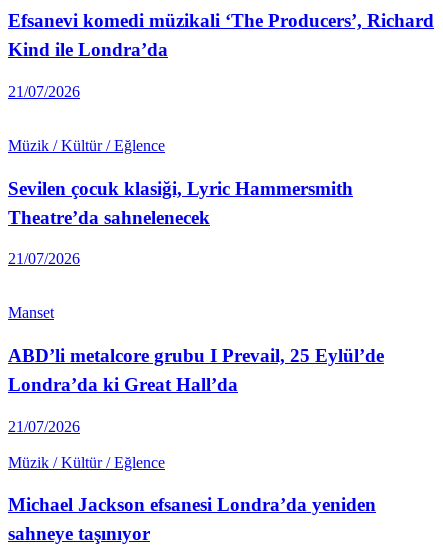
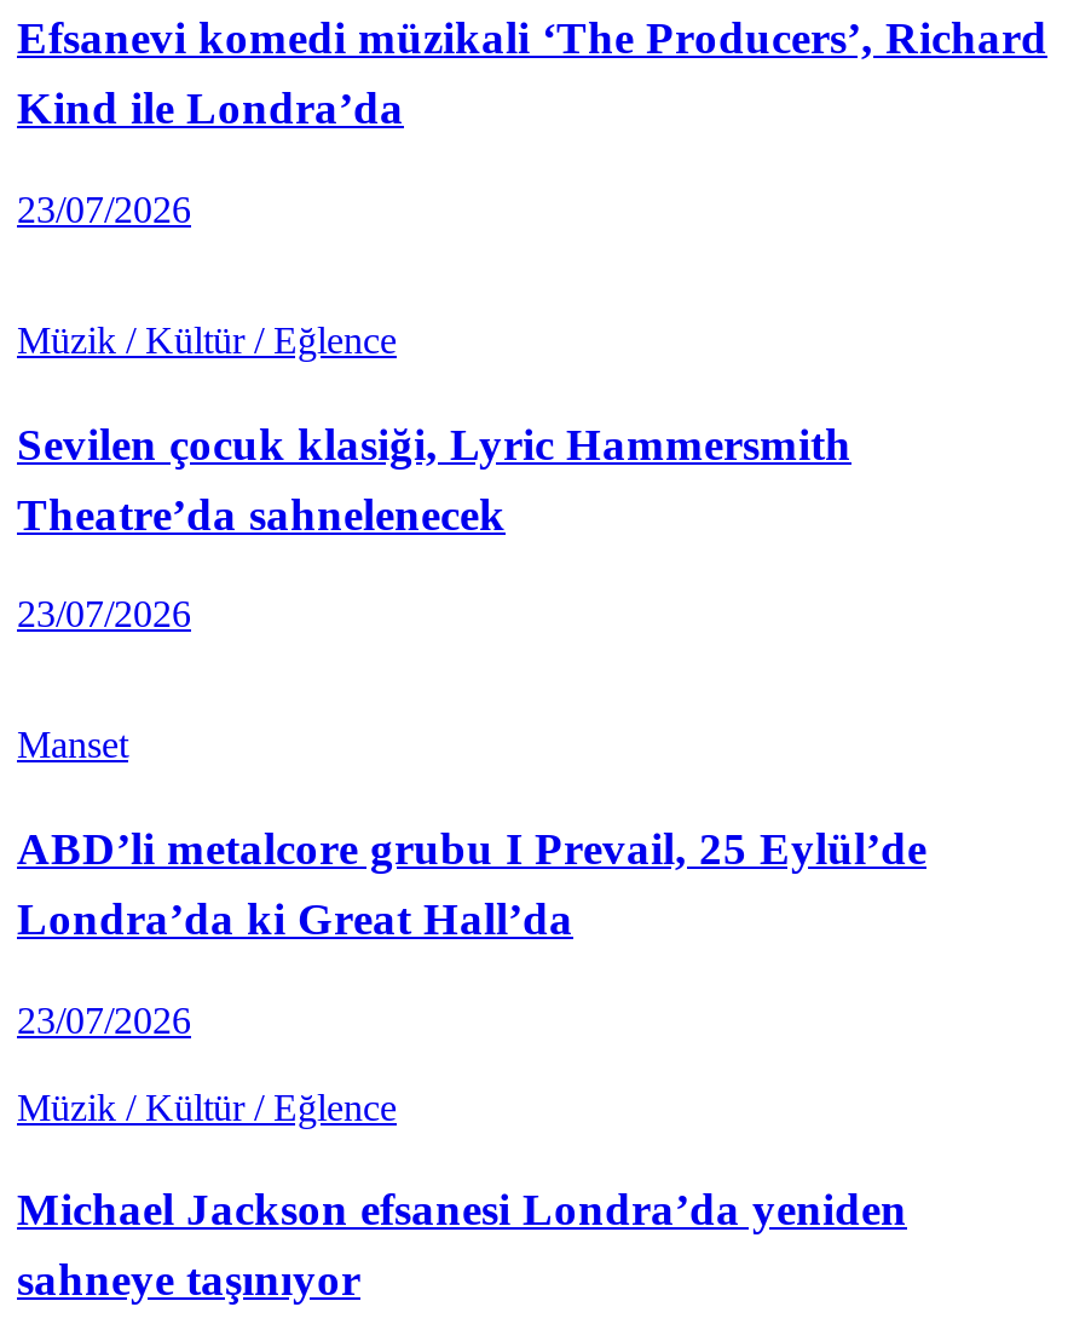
[8,83,80,100] 21/07/2026 -> [17,188,191,229] 23/07/2026
[8,250,80,267] 21/07/2026 -> [17,594,191,635] 23/07/2026
[8,418,80,435] 21/07/2026 -> [17,999,191,1040] 23/07/2026

